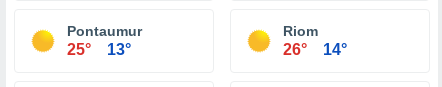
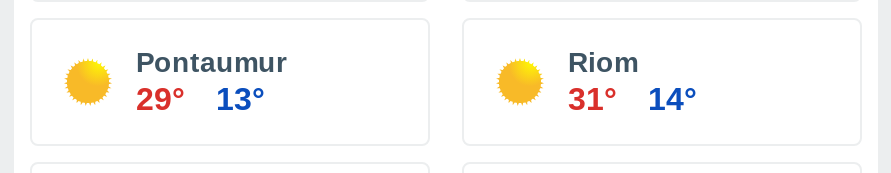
[67,41,131,58] 25° 13° -> [136,82,264,116] 29° 13°
[283,41,347,58] 26° 14° -> [568,82,696,116] 31° 14°

